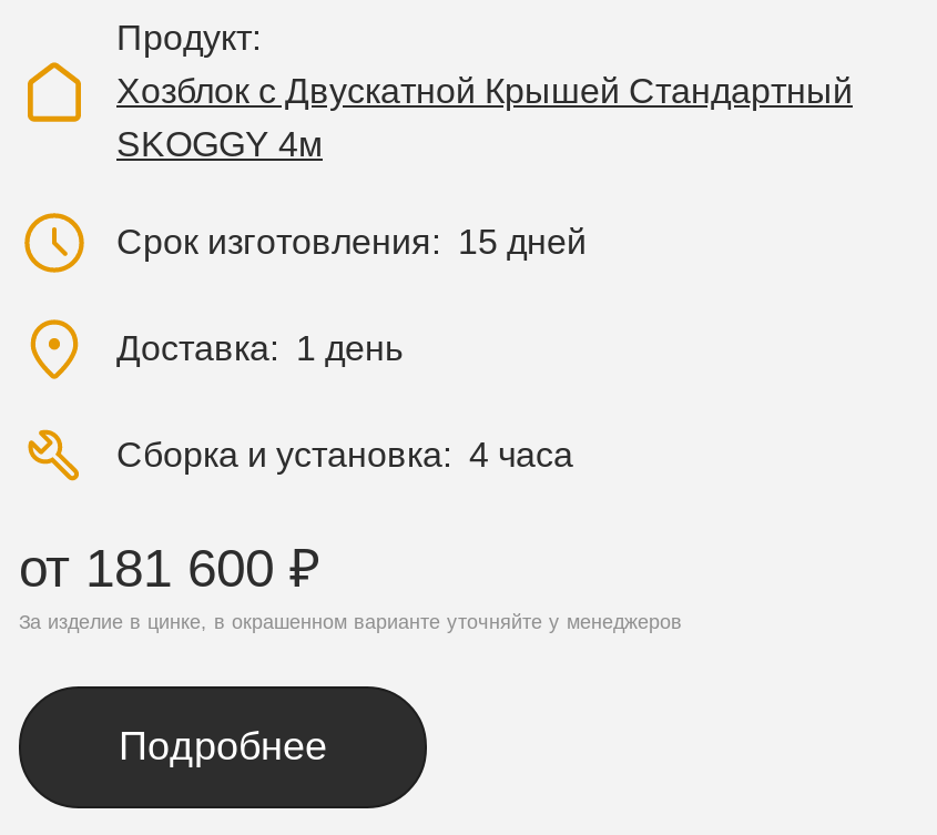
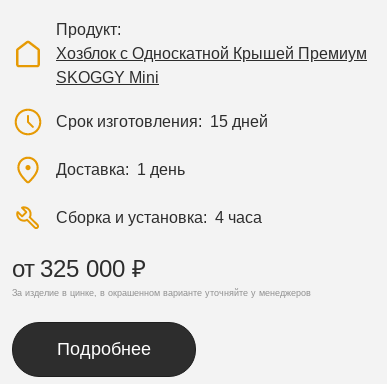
[116,72,853,110] Хозблок с Двускатной Крышей Стандартный -> [56,45,367,62] Хозблок с Односкатной Крышей Премиум
[116,125,323,163] SKOGGY 4м -> [56,69,159,86] SKOGGY Mini
[19,538,320,598] от 181 600 ₽ -> [12,255,146,282] от 325 000 ₽

